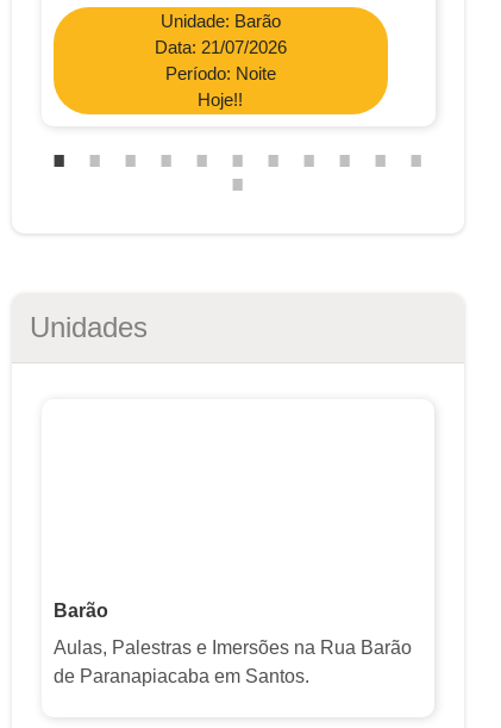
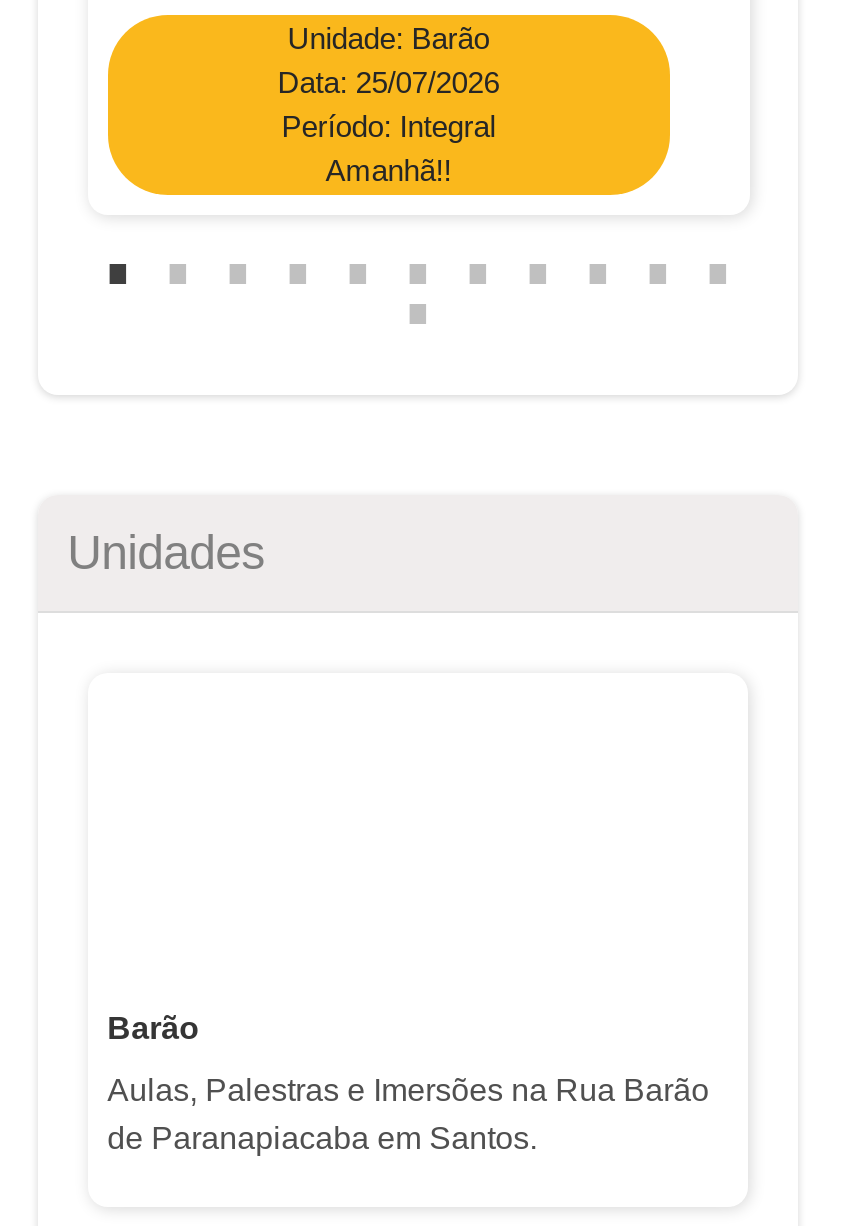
[154,37,287,110] Data: 21/07/2026 | Período: Noite | Hoje!! -> [278,65,500,187] Data: 25/07/2026 | Período: Integral | Amanhã!!

